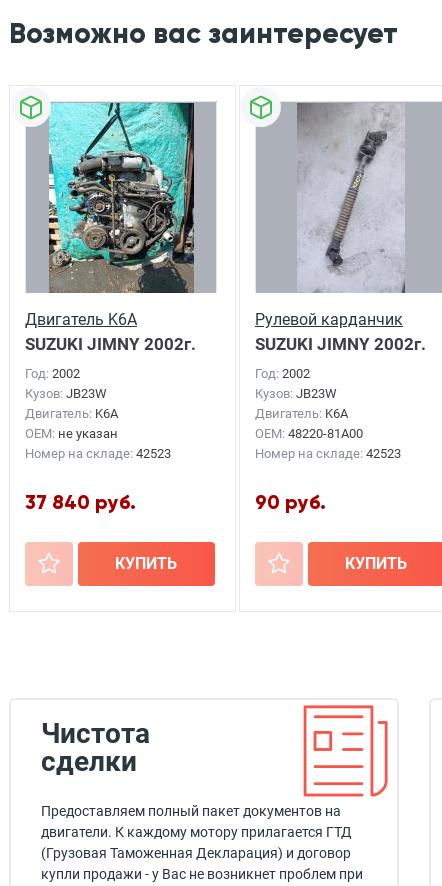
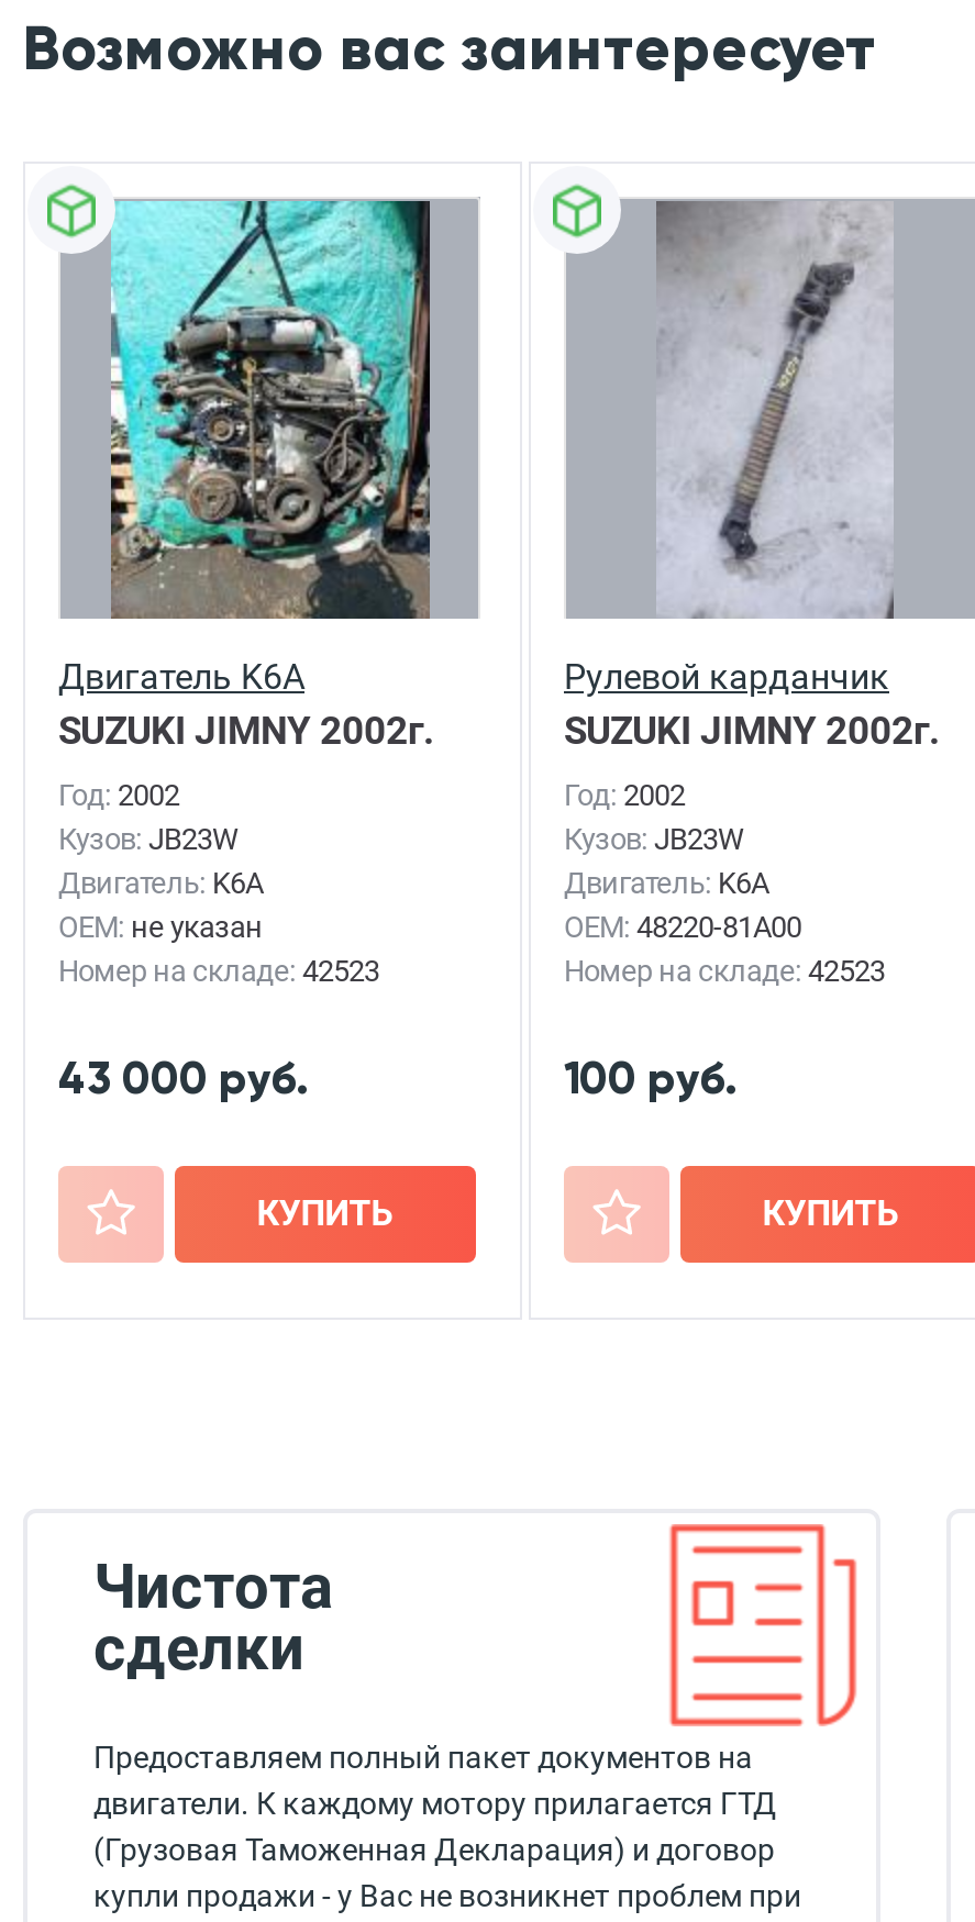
[25,490,136,514] 37 840 руб. -> [58,1052,309,1104] 43 000 руб.
[255,490,326,514] 90 руб. -> [564,1052,738,1104] 100 руб.

